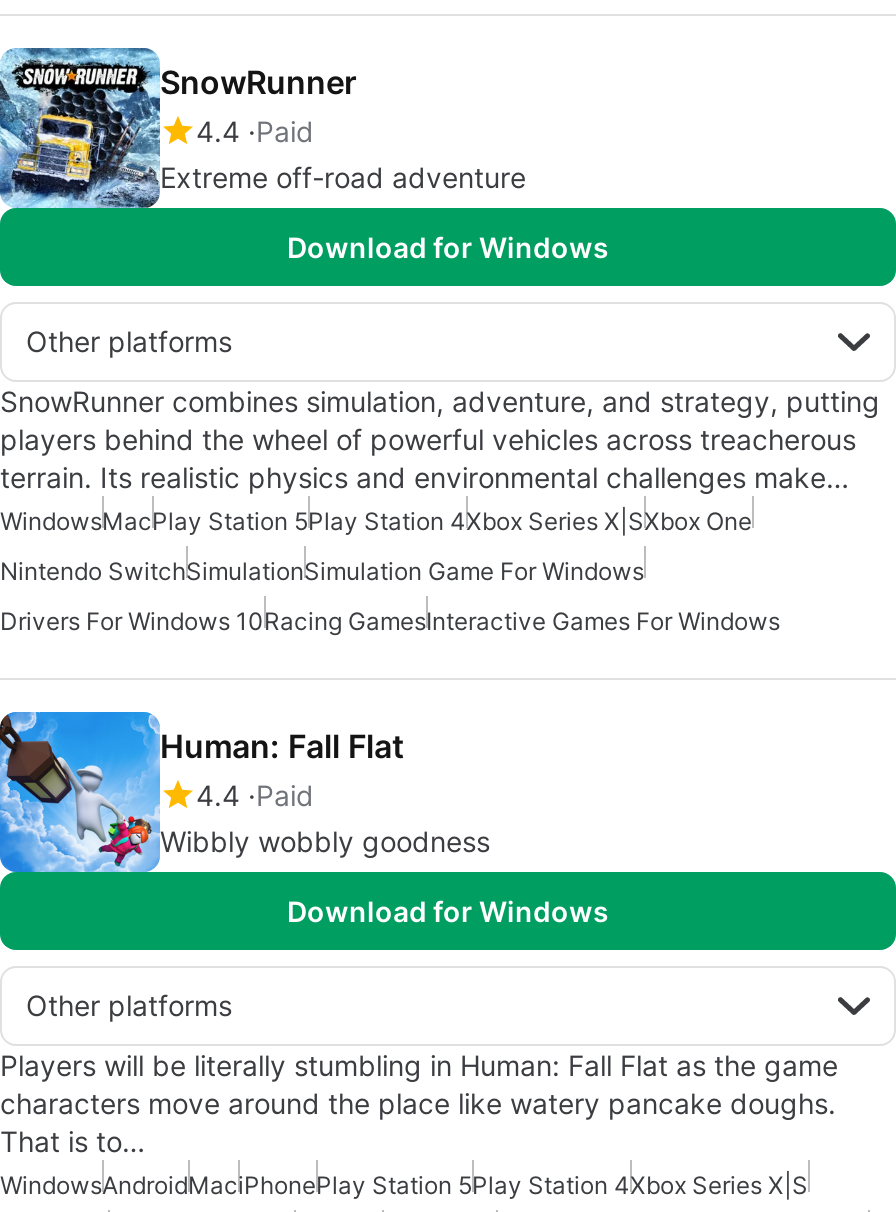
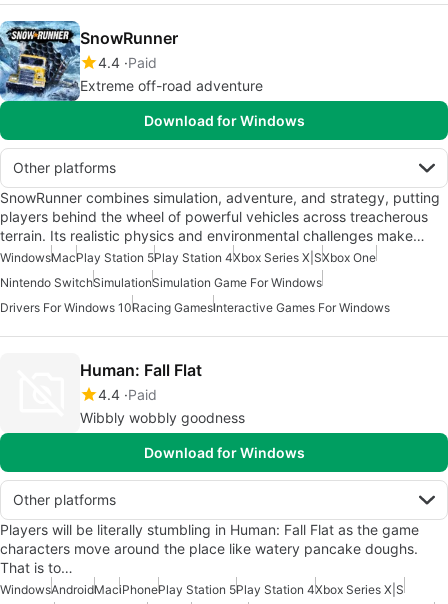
[6,710,162,874] [image] -> none

